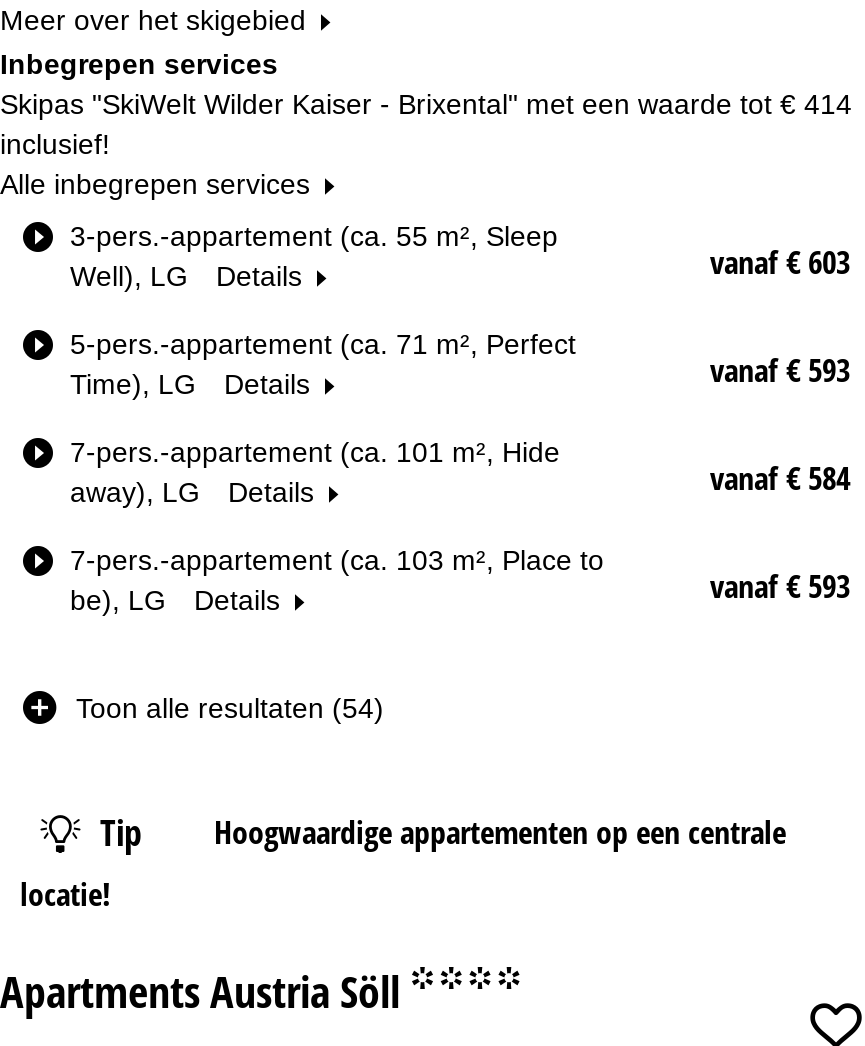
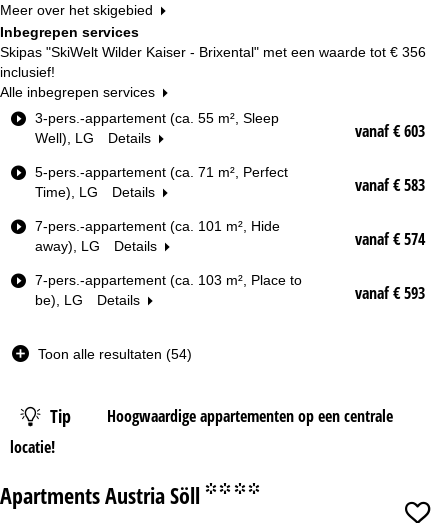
[0,88,852,120] Skipas "SkiWelt Wilder Kaiser - Brixental" met een waarde tot € 414 -> [0,44,426,60] Skipas "SkiWelt Wilder Kaiser - Brixental" met een waarde tot € 356
[710,348,850,392] vanaf € 593 -> [355,174,425,196] vanaf € 583
[710,456,850,500] vanaf € 584 -> [355,228,425,250] vanaf € 574

